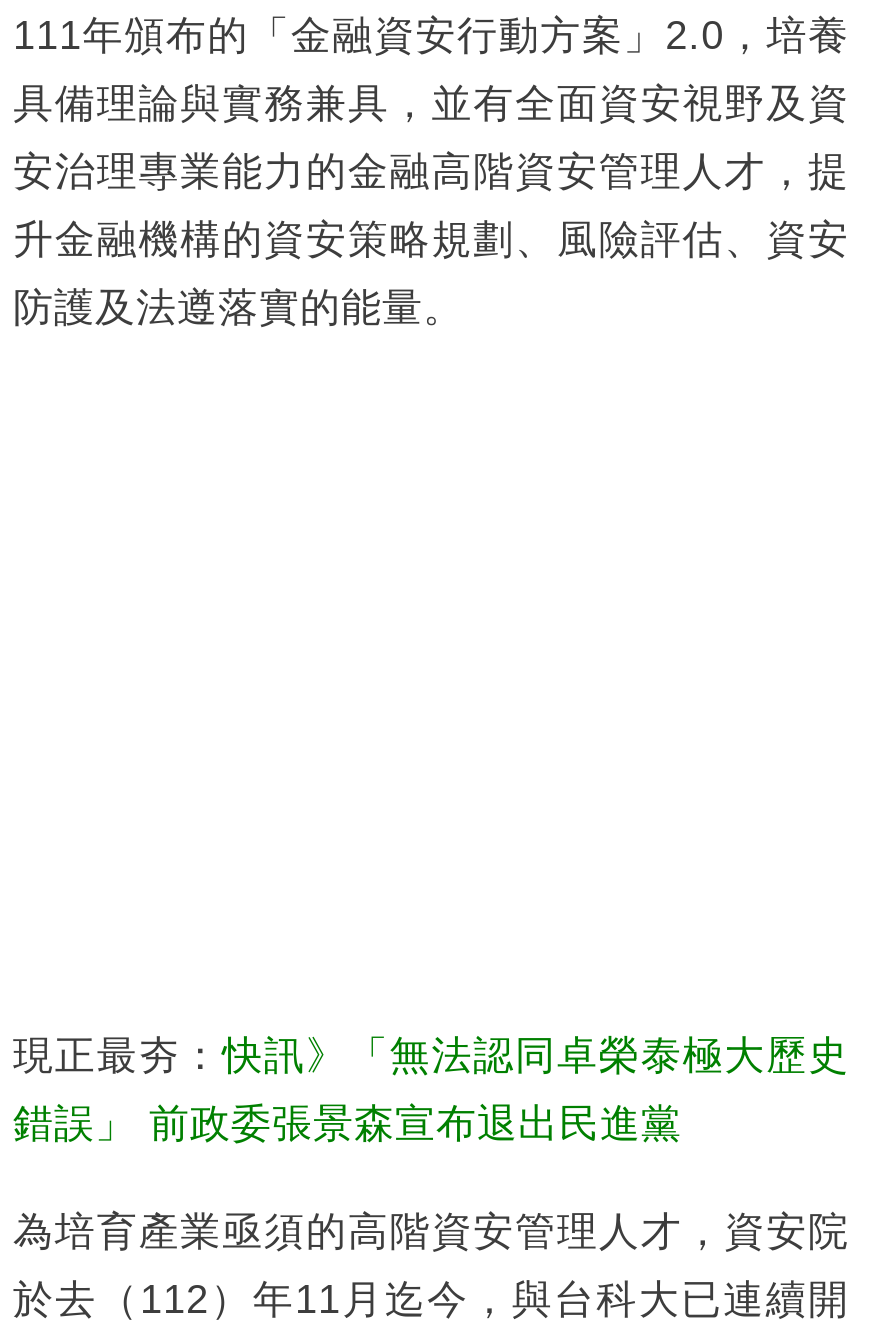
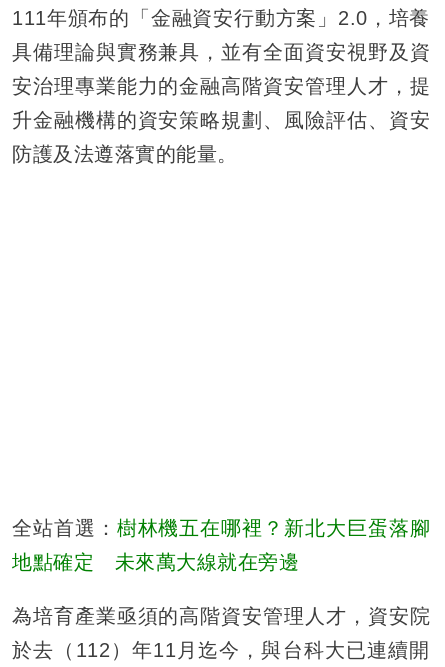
[13,1032,849,1076] 現正最夯：快訊》「無法認同卓榮泰極大歷史 -> [12,517,430,539] 全站首選：樹林機五在哪裡？新北大巨蛋落腳
[13,1100,682,1144] 錯誤」 前政委張景森宣布退出民進黨 -> [12,551,299,573] 地點確定 未來萬大線就在旁邊

